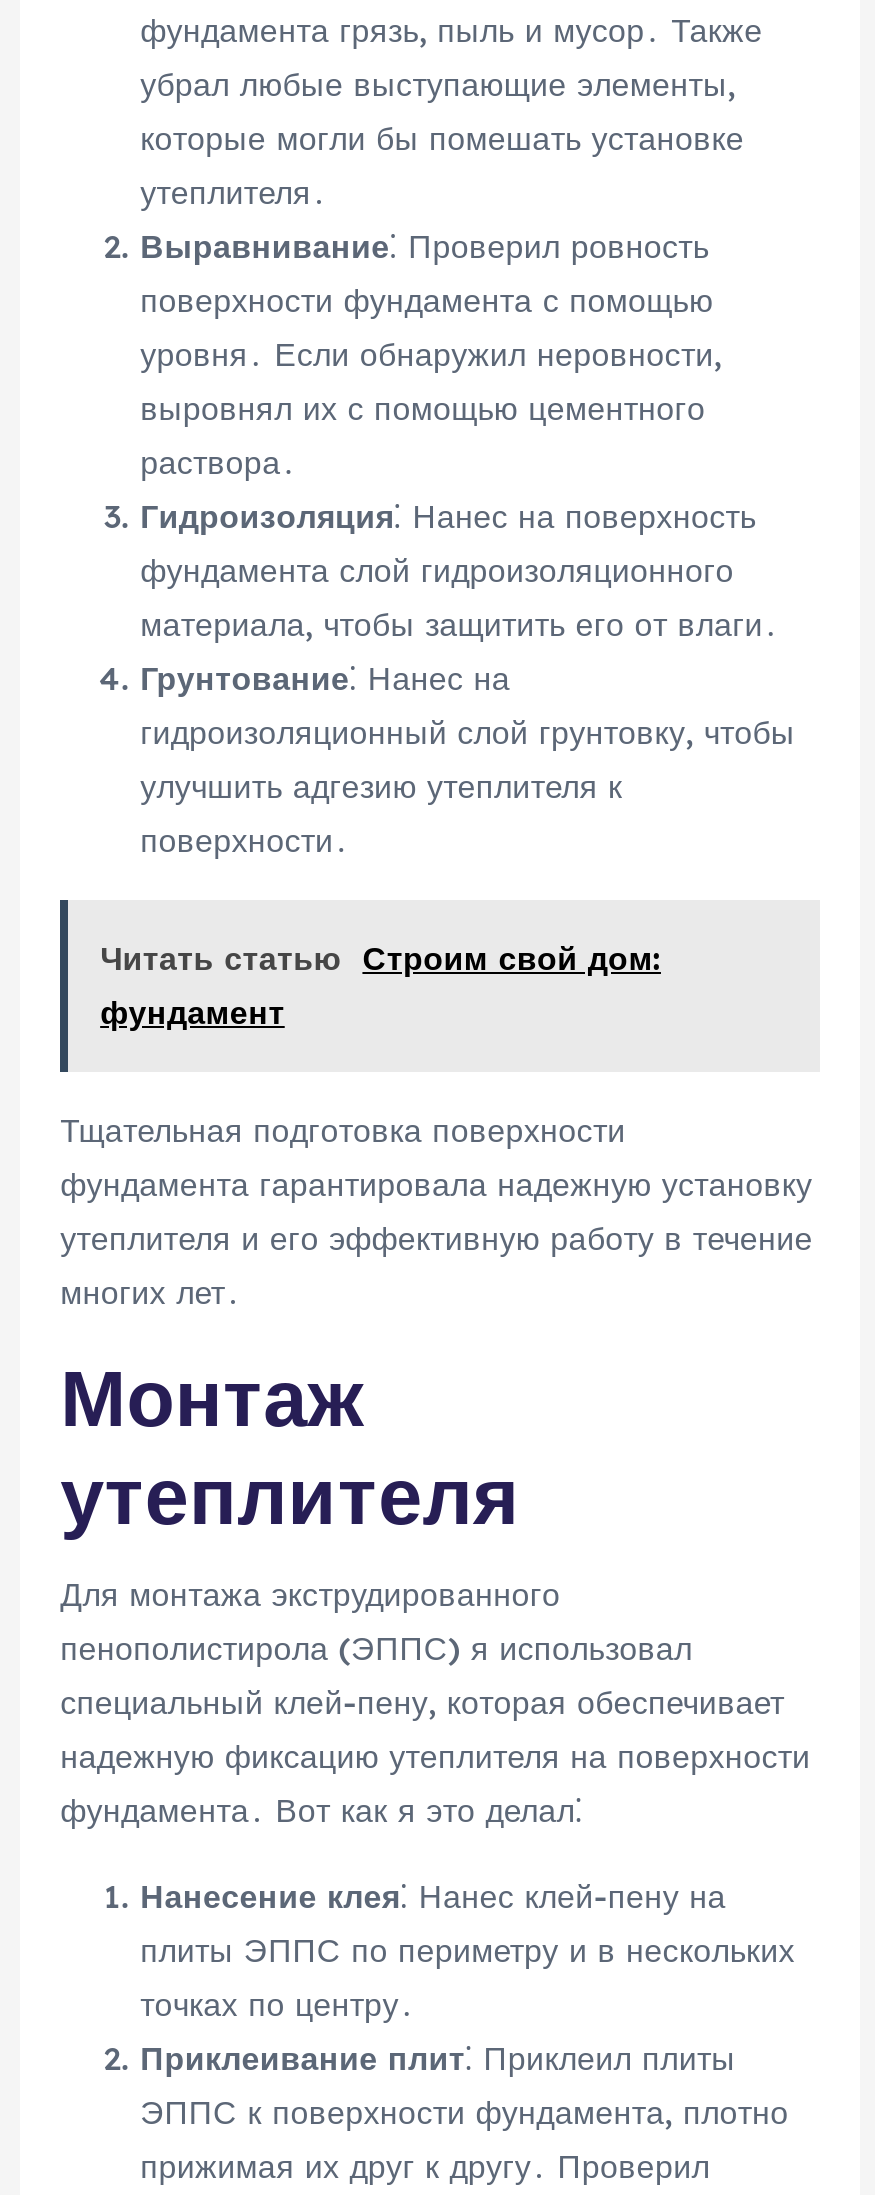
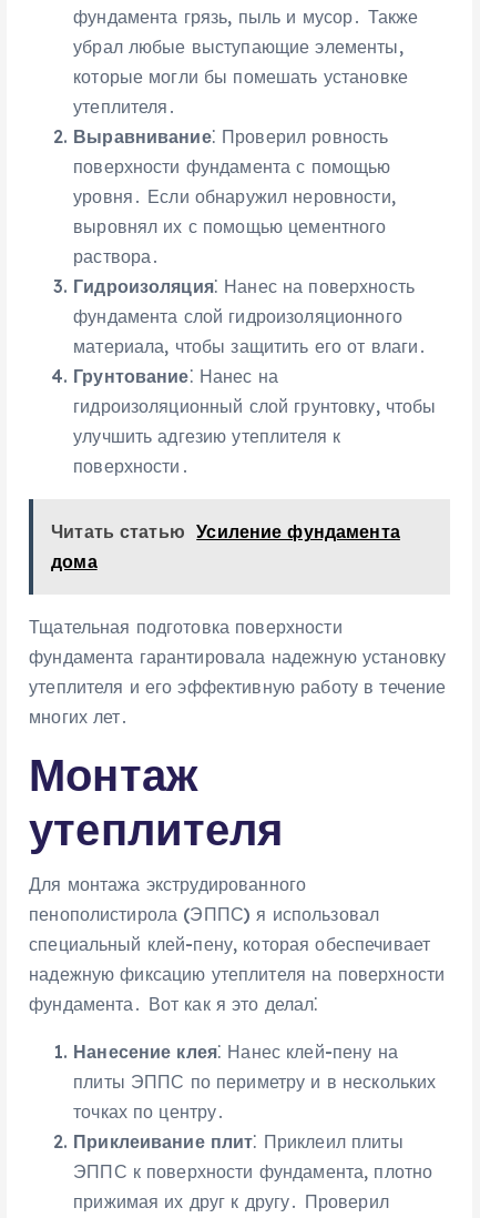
[100,938,661,1032] Читать статью Строим свой дом: | фундамент -> [51,520,400,572] Читать статью Усиление фундамента | дома

